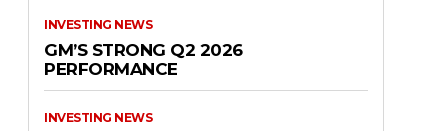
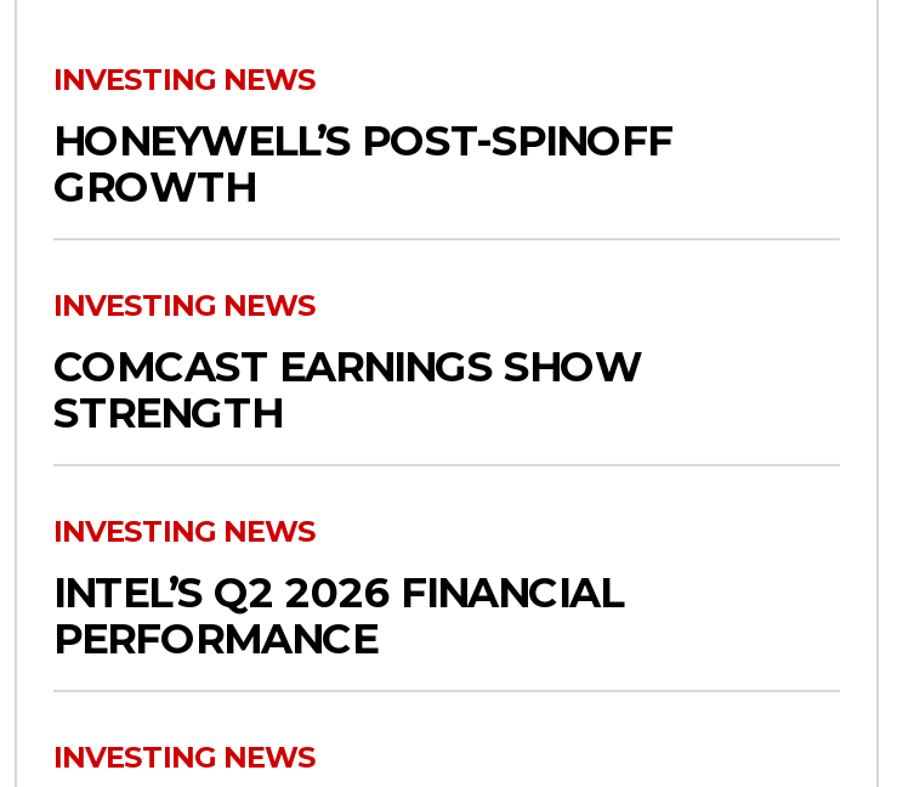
[44,39,242,59] GM’S STRONG Q2 2026 -> [53,115,672,616] HONEYWELL’S POST-SPINOFF | GROWTH | INVESTING NEWS | COMCAST EARNINGS SHOW | STRENGTH | INVESTING NEWS | INTEL’S Q2 2026 FINANCIAL

